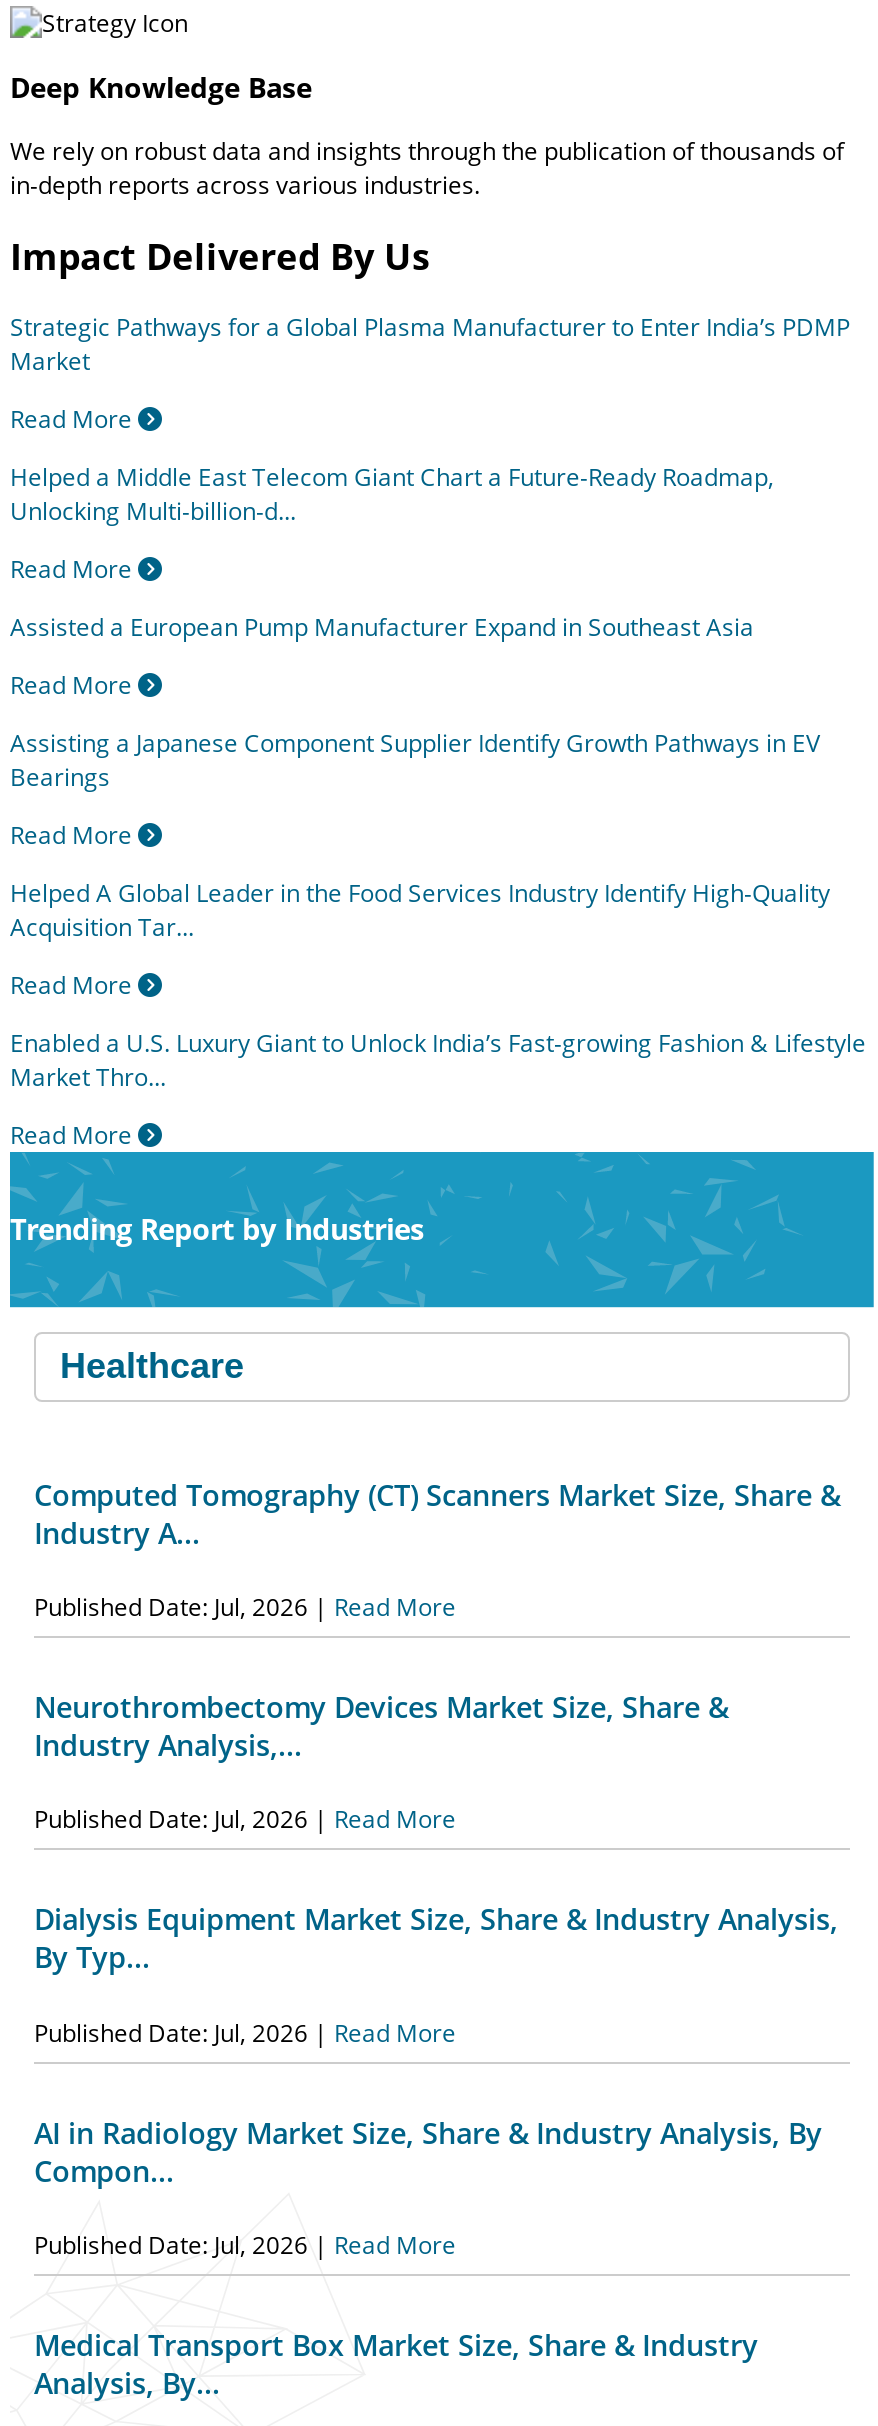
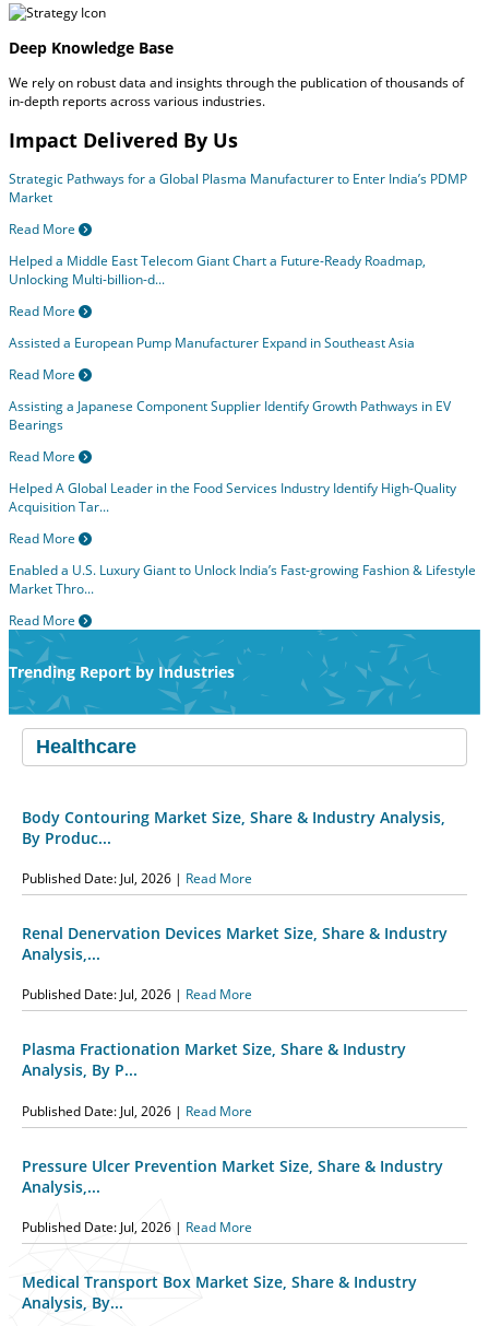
[34,1476,840,1552] Computed Tomography (CT) Scanners Market Size, Share & | Industry A... -> [22,807,445,848] Body Contouring Market Size, Share & Industry Analysis, | By Produc...
[34,1688,728,1764] Neurothrombectomy Devices Market Size, Share & | Industry Analysis,... -> [22,923,448,964] Renal Denervation Devices Market Size, Share & Industry | Analysis,...
[34,1901,838,1977] Dialysis Equipment Market Size, Share & Industry Analysis, | By Typ... -> [22,1039,406,1080] Plasma Fractionation Market Size, Share & Industry | Analysis, By P...
[34,2113,822,2189] AI in Radiology Market Size, Share & Industry Analysis, By | Compon... -> [22,1155,443,1197] Pressure Ulcer Prevention Market Size, Share & Industry | Analysis,...

